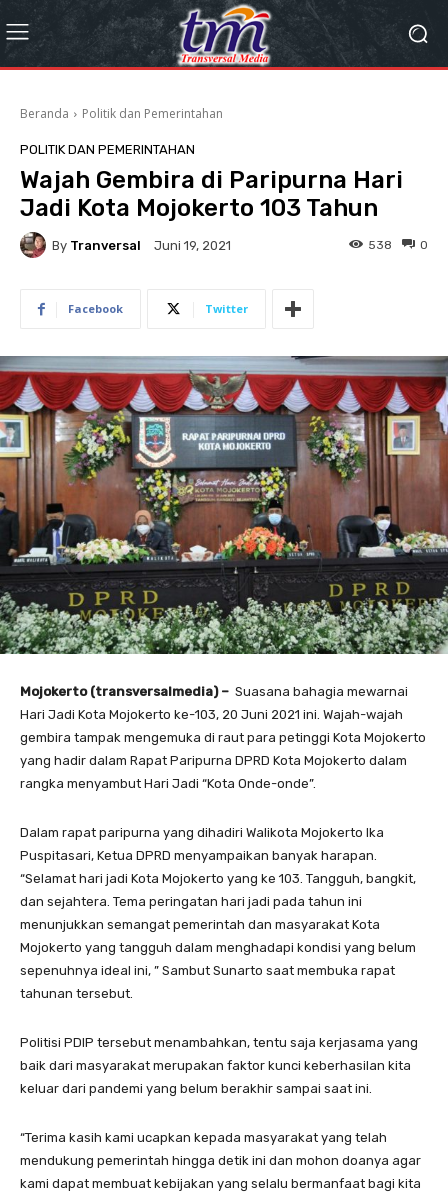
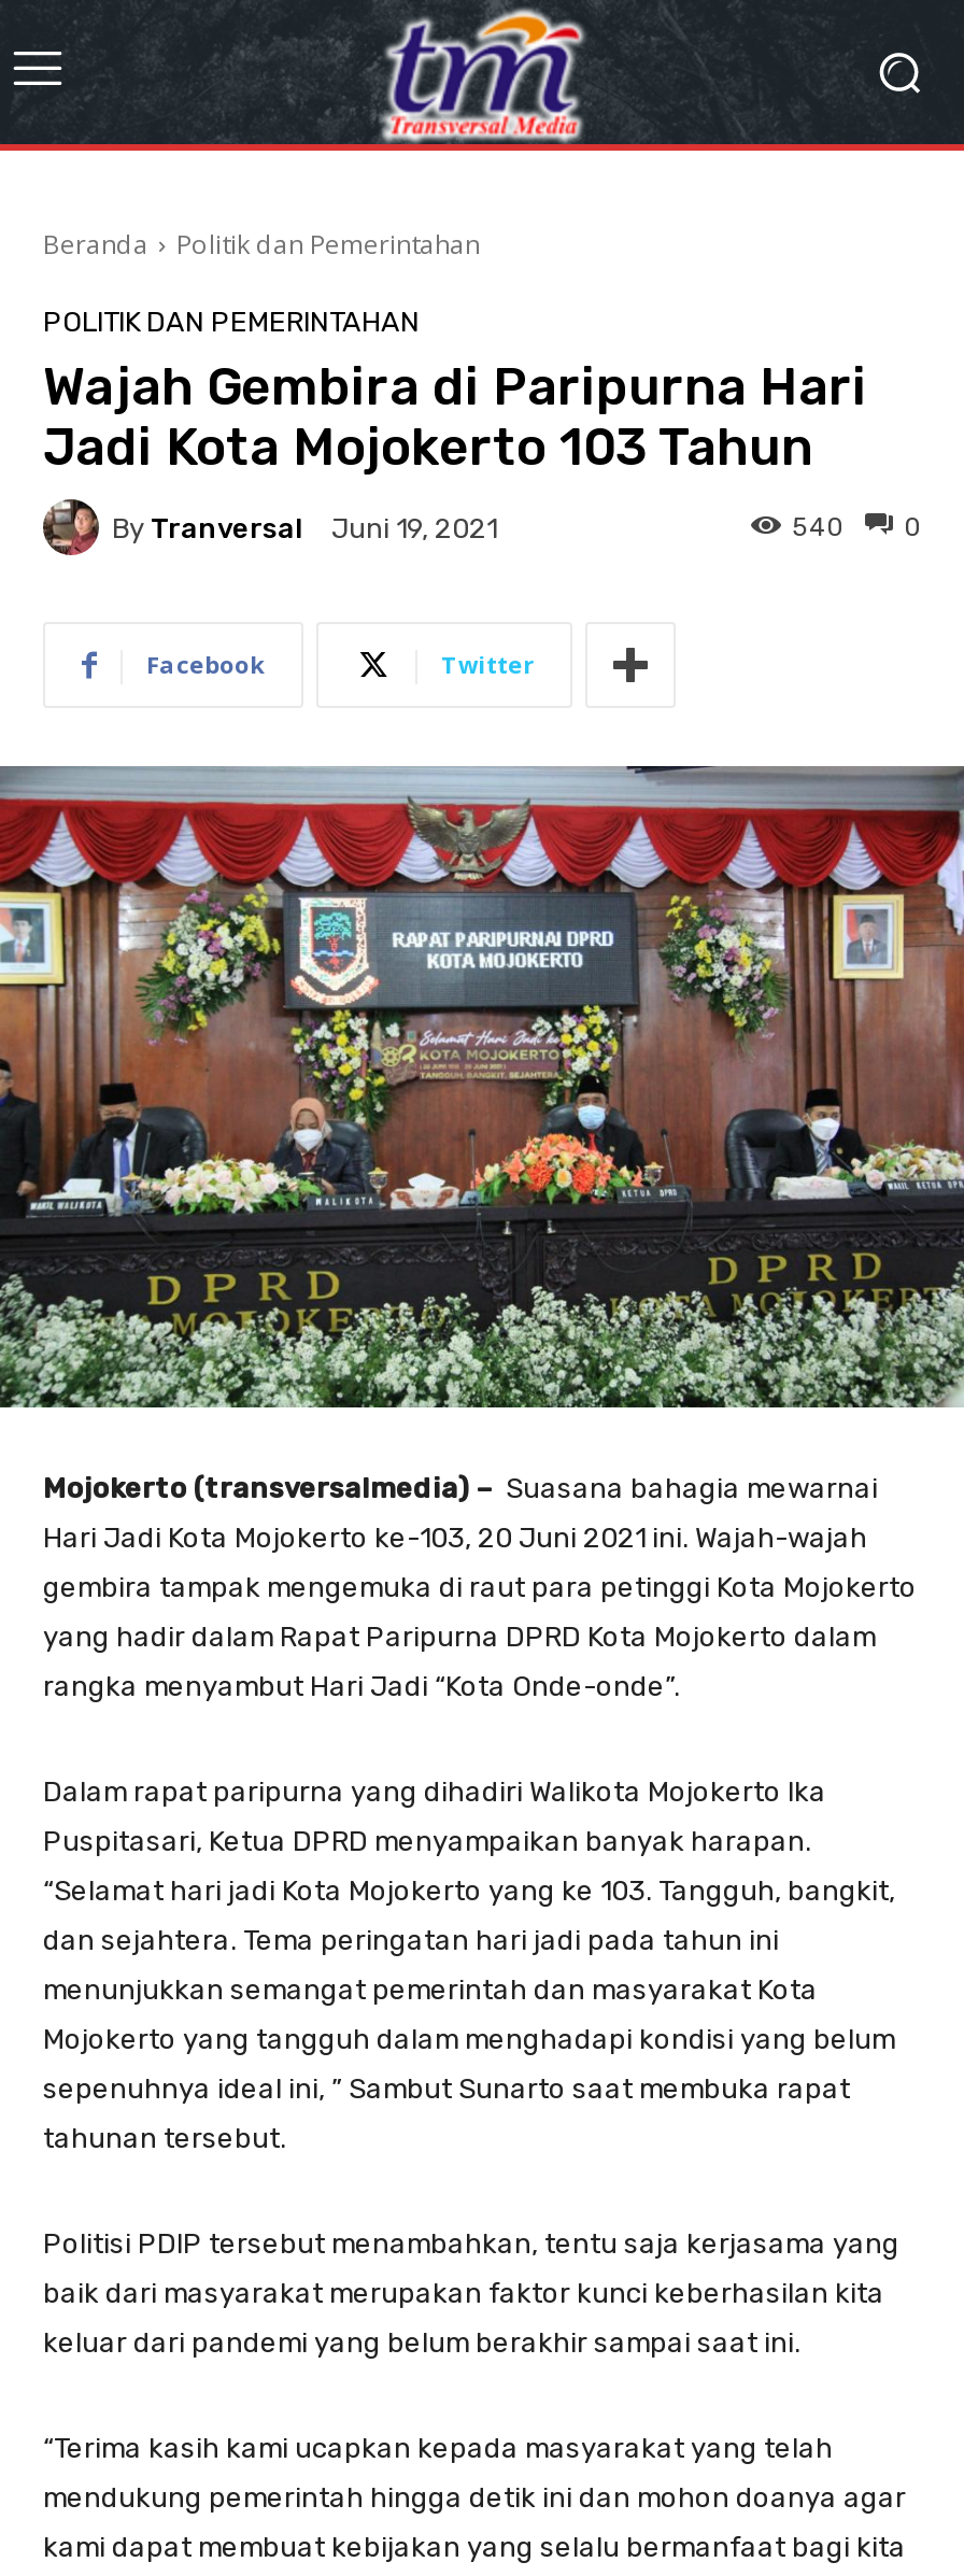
[368,238,428,252] 538 0 -> [792,512,921,542] 540 0

